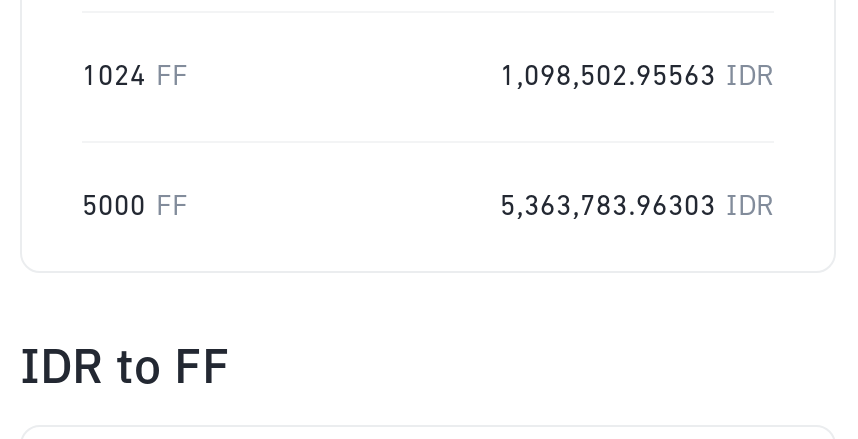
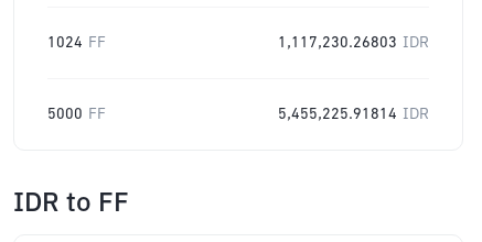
[500,63,774,91] 1,098,502.95563 IDR -> [278,35,429,51] 1,117,230.26803 IDR
[500,193,774,221] 5,363,783.96303 IDR -> [278,107,429,122] 5,455,225.91814 IDR

